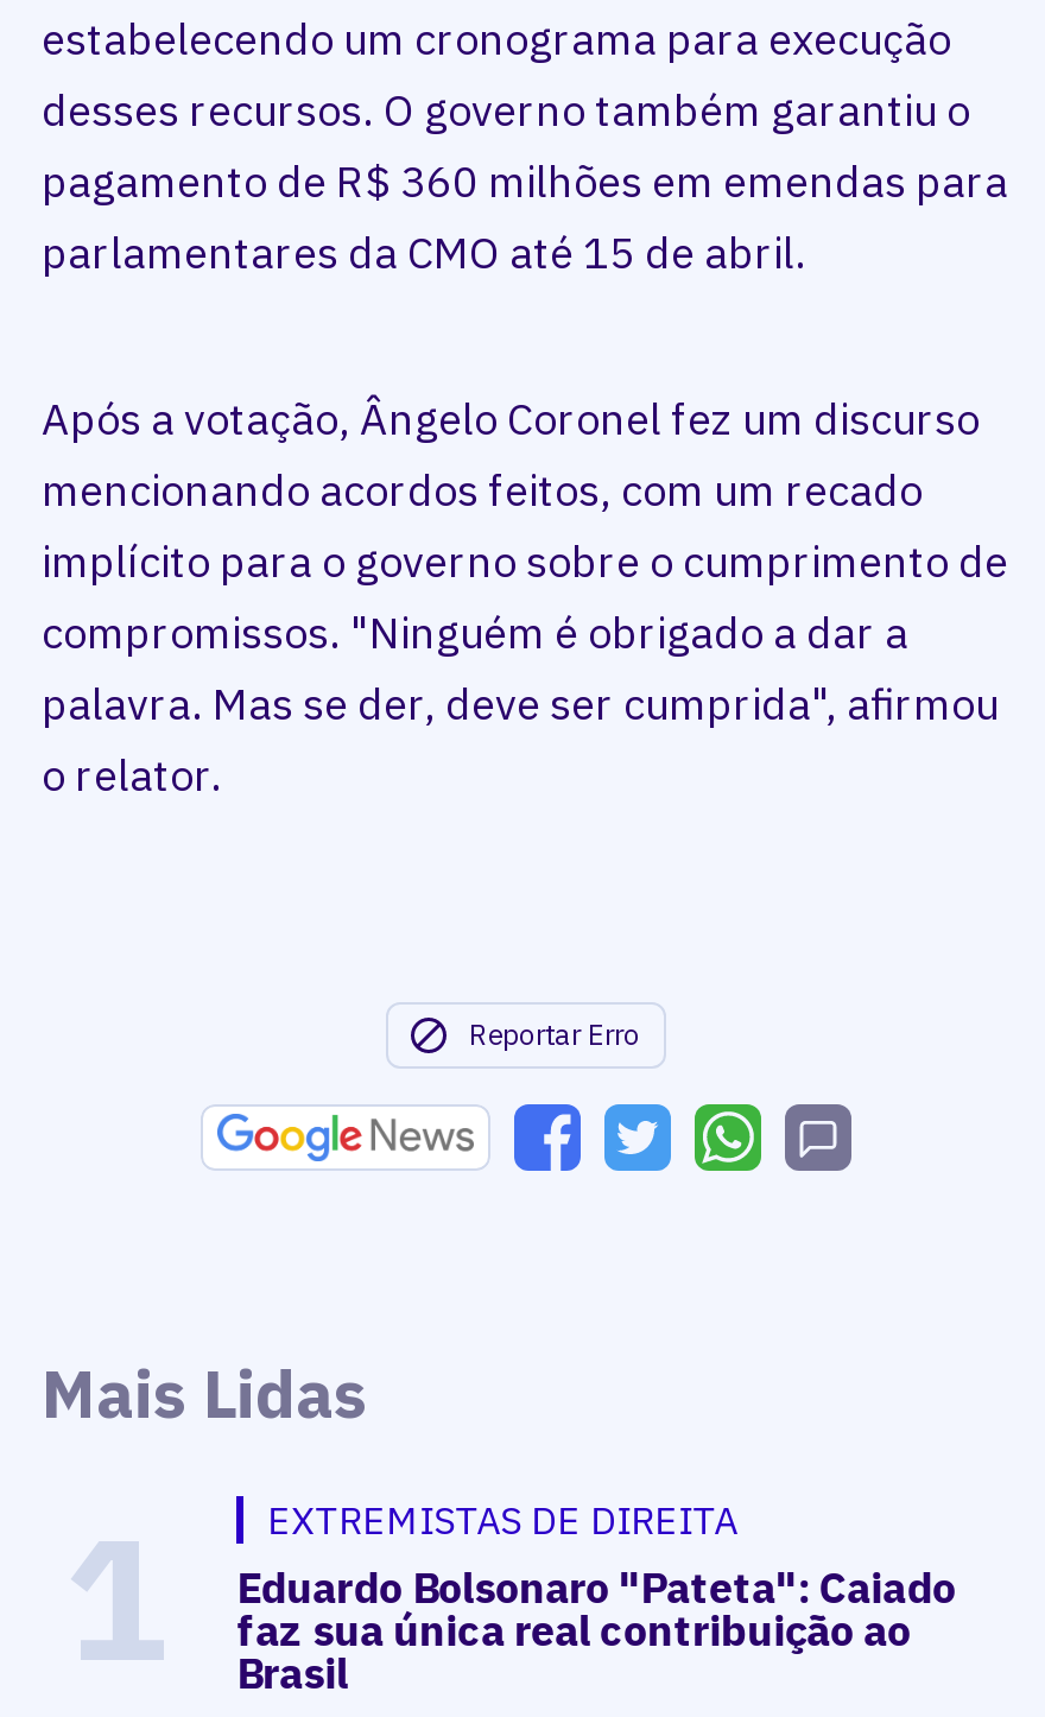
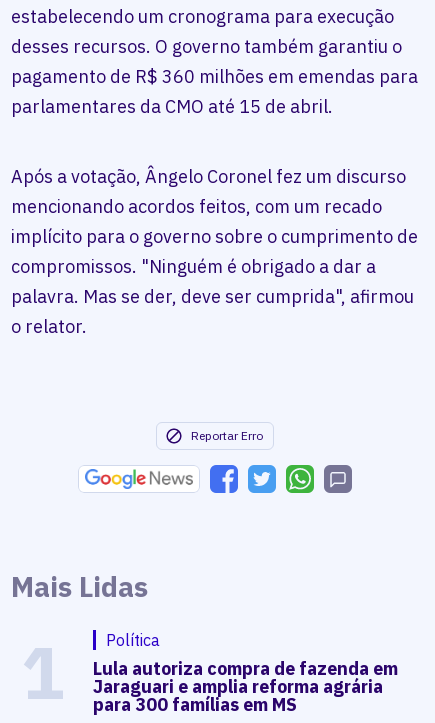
[237,1495,956,1699] EXTREMISTAS DE DIREITA | Eduardo Bolsonaro "Pateta": Caiado | faz sua única real contribuição ao | Brasil -> [93,629,398,715] Política | Lula autoriza compra de fazenda em | Jaraguari e amplia reforma agrária | para 300 famílias em MS

